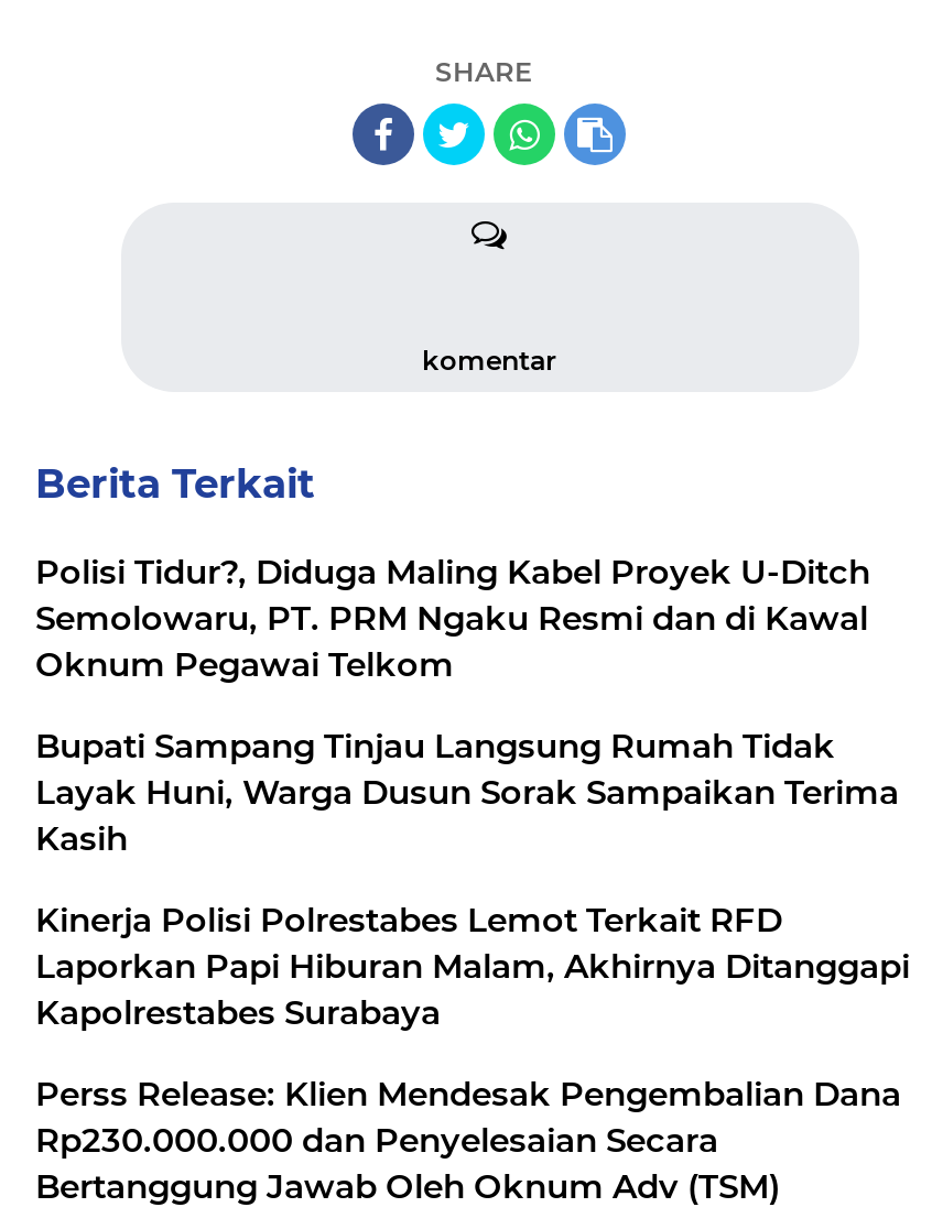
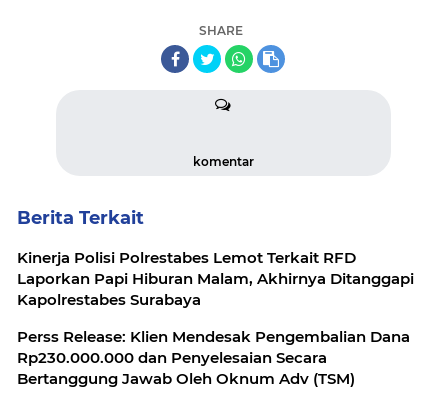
[35,551,899,859] Polisi Tidur?, Diduga Maling Kabel Proyek U-Ditch | Semolowaru, PT. PRM Ngaku Resmi dan di Kawal | Oknum Pegawai Telkom | Bupati Sampang Tinjau Langsung Rumah Tidak | Layak Huni, Warga Dusun Sorak Sampaikan Terima | Kasih -> none

